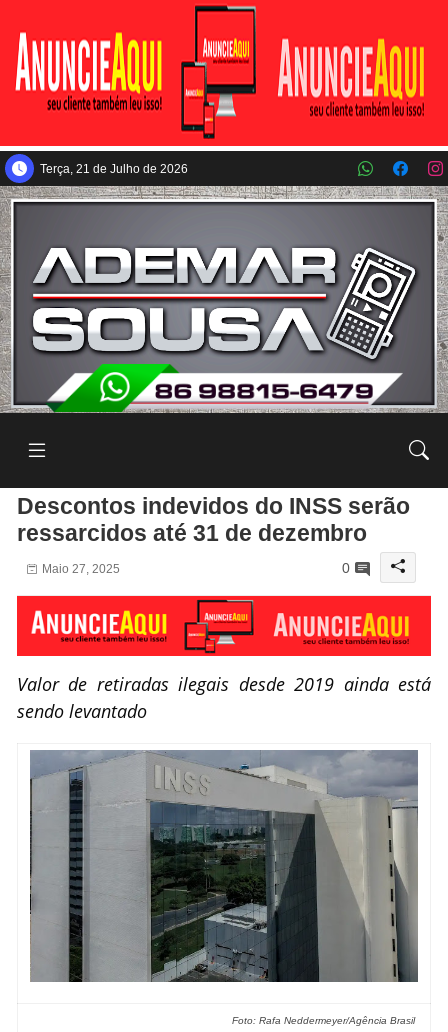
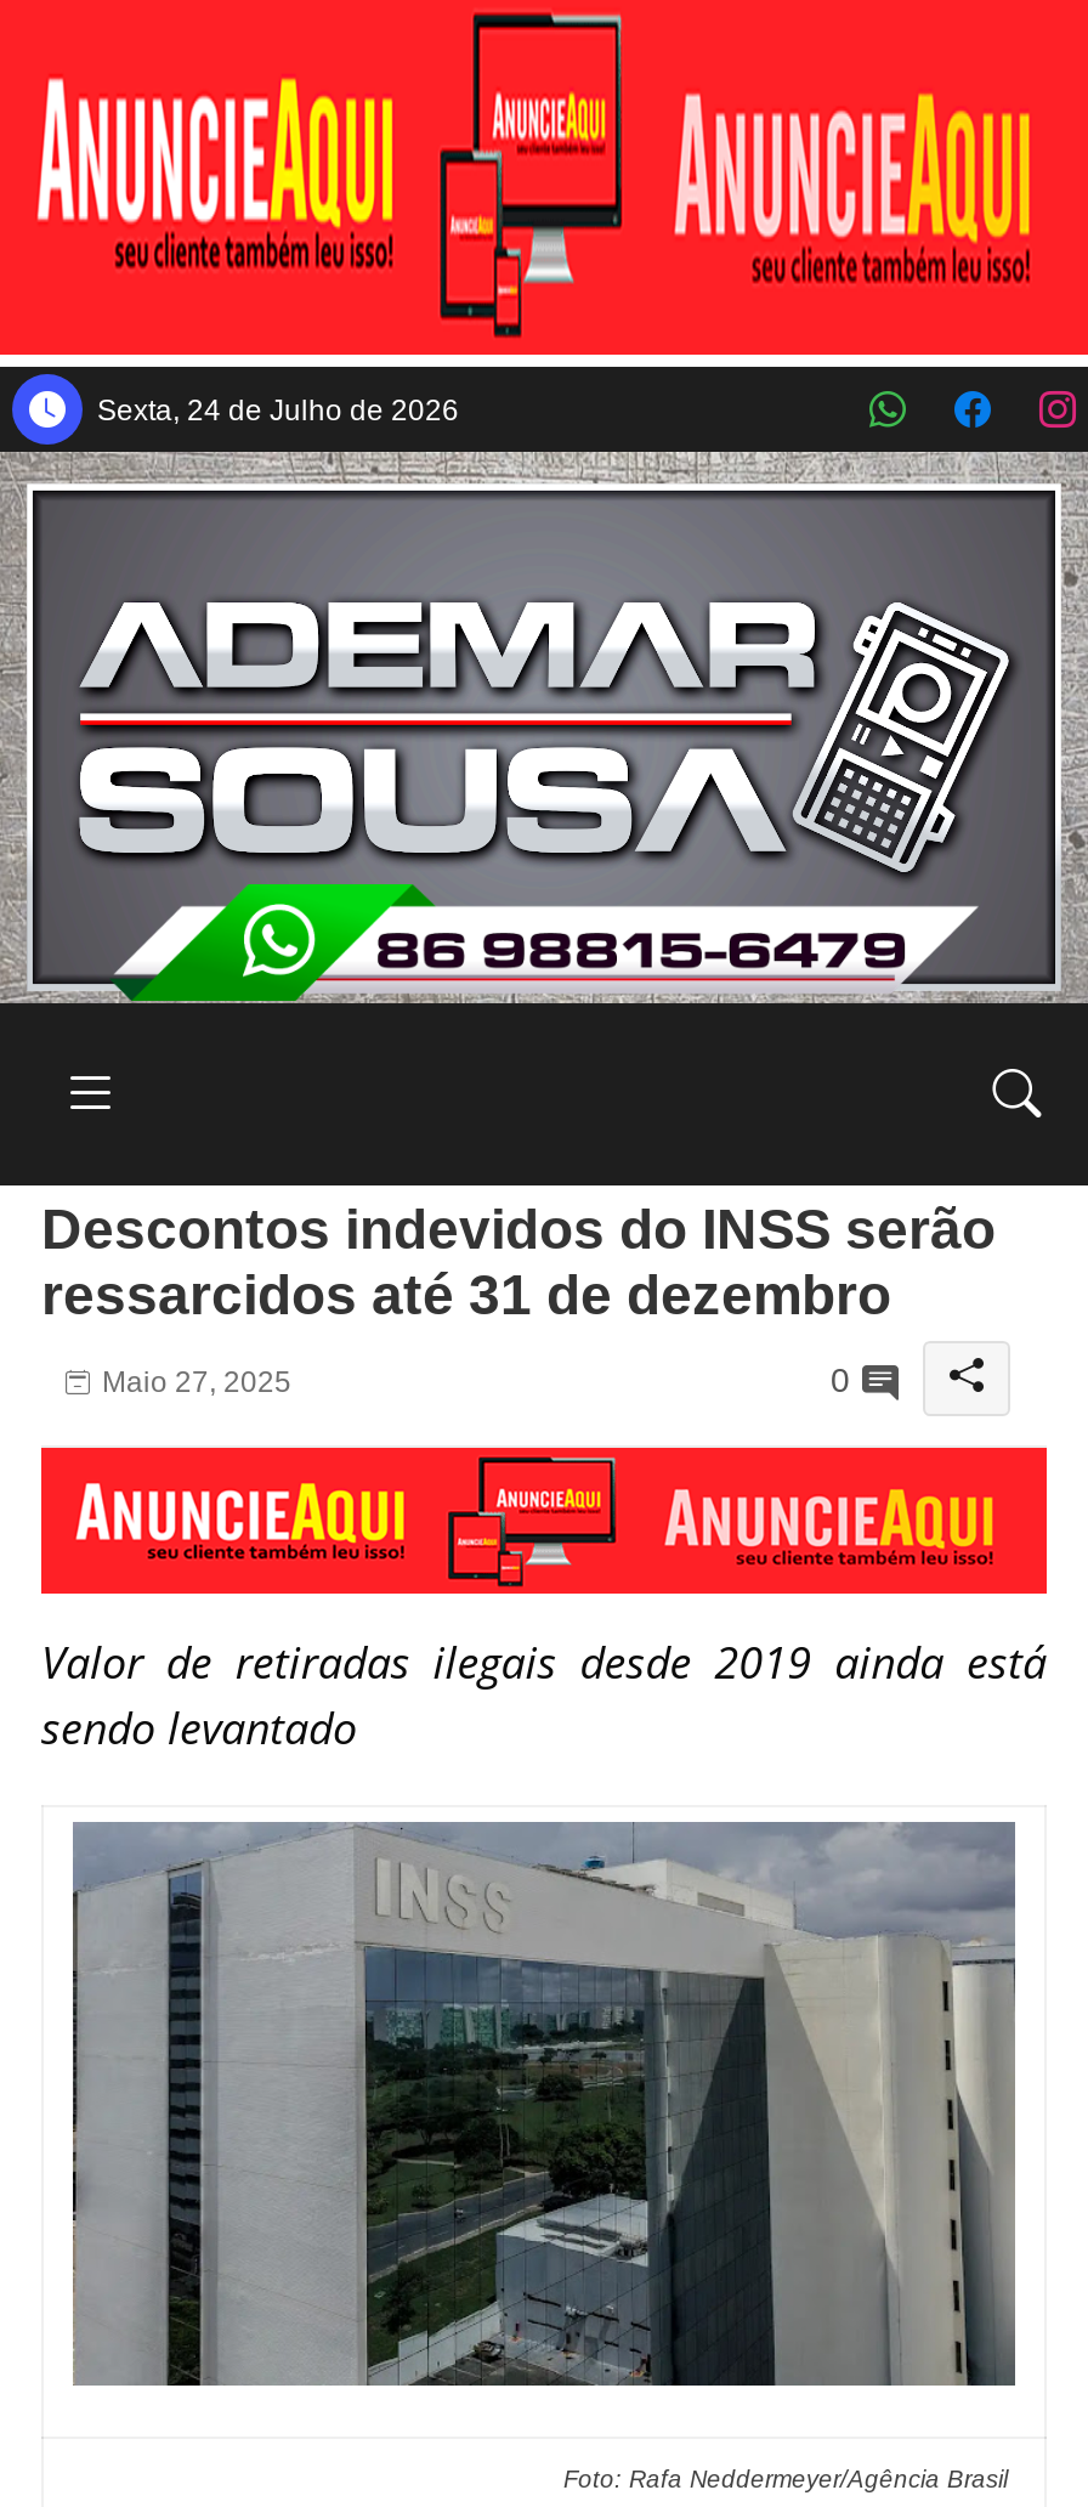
[40,161,188,175] Terça, 21 de Julho de 2026 -> [97,392,459,426] Sexta, 24 de Julho de 2026

